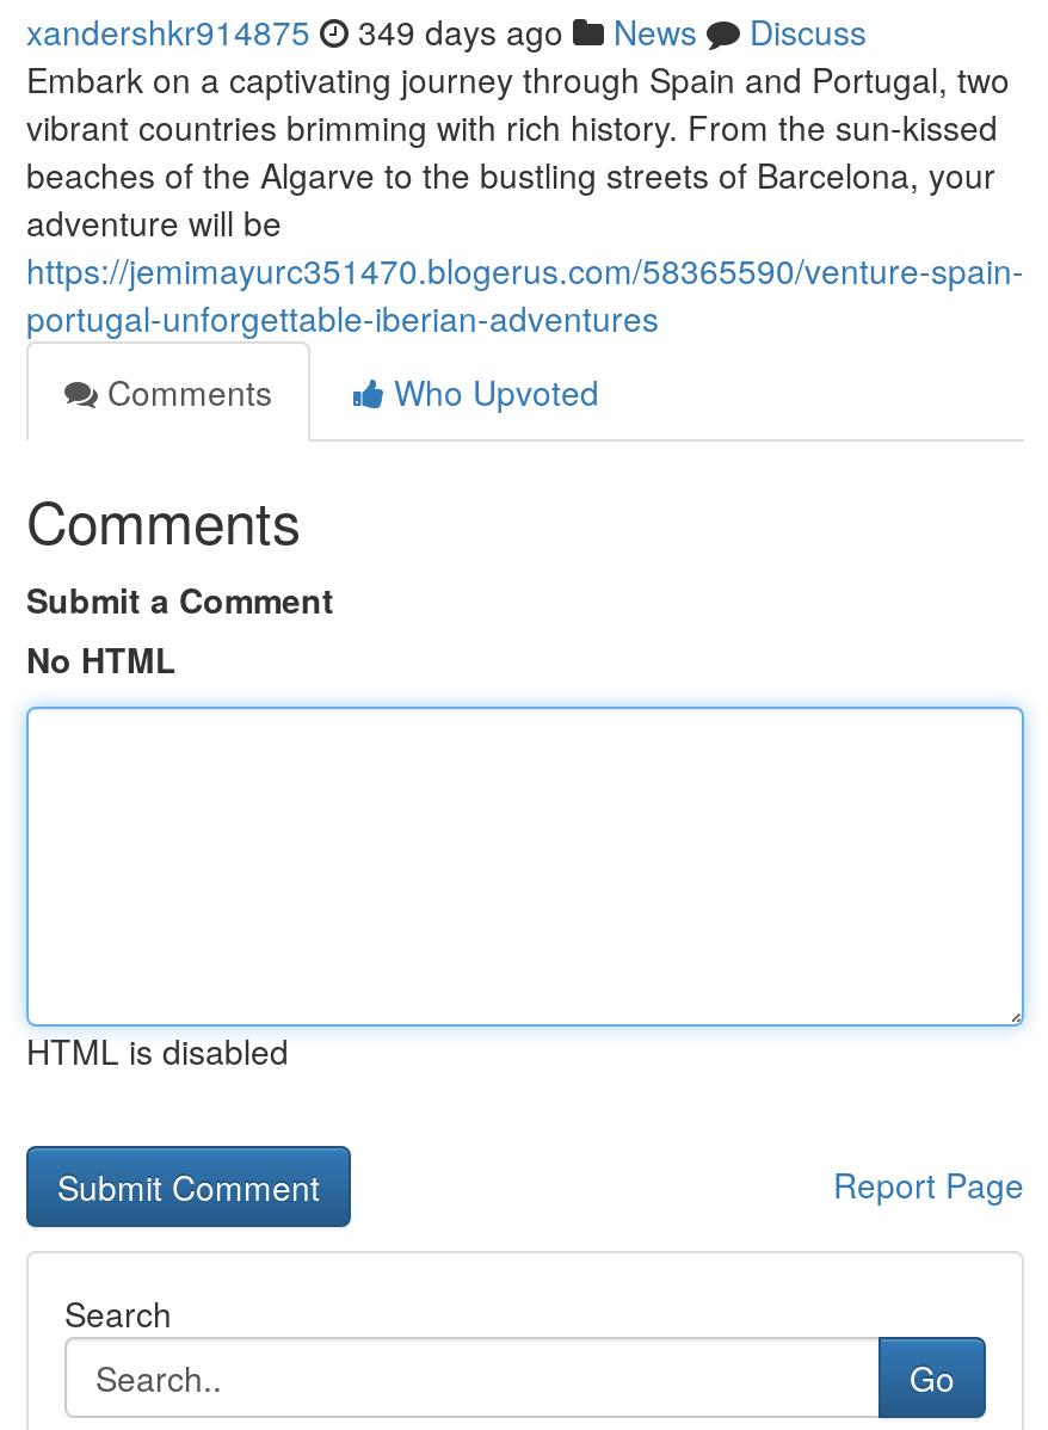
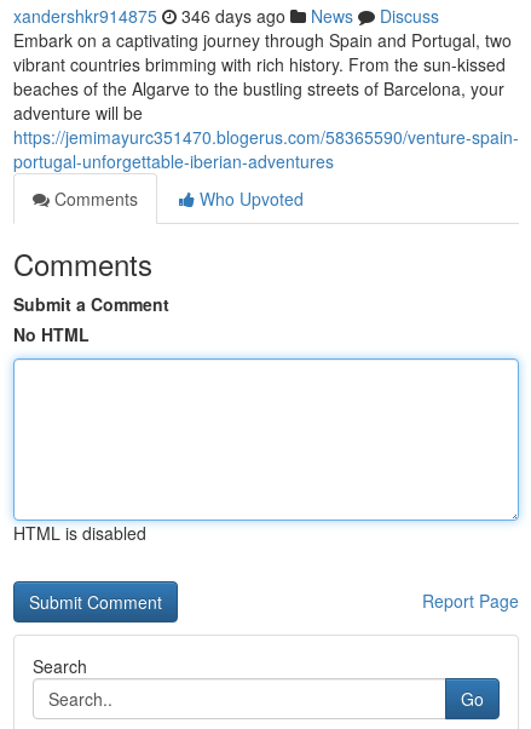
[26,7,867,55] xandershkr914875 349 days ago News Discuss -> [13,4,439,28] xandershkr914875 346 days ago News Discuss

